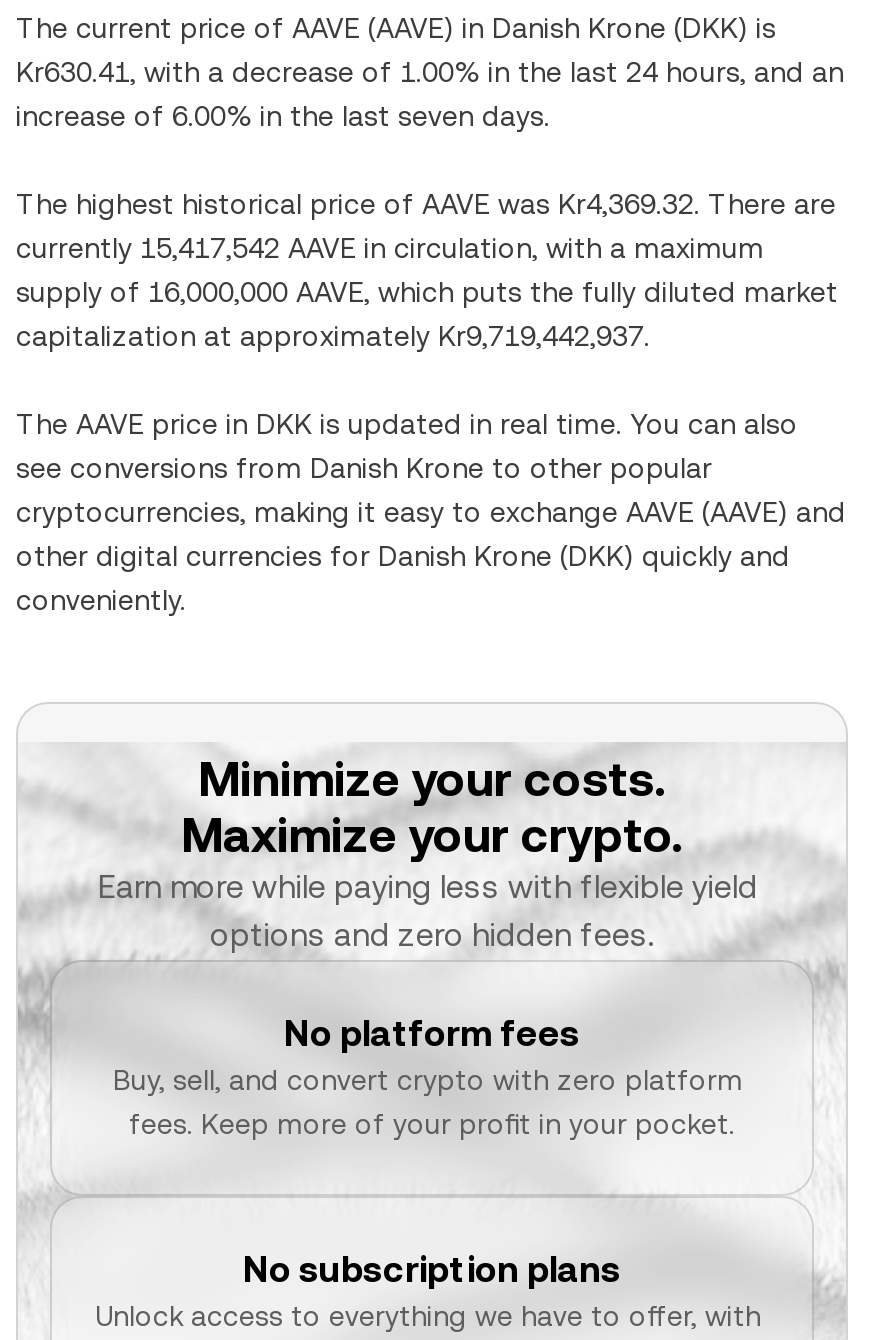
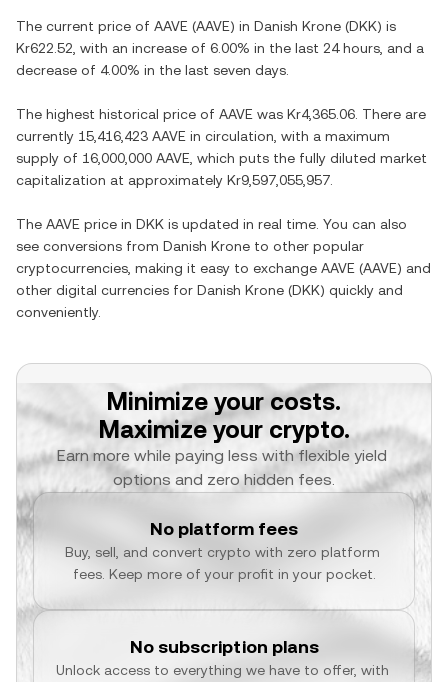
[16,56,844,88] Kr630.41, with a decrease of 1.00% in the last 24 hours, and an -> [16,40,424,56] Kr622.52, with an increase of 6.00% in the last 24 hours, and a
[16,100,550,132] increase of 6.00% in the last seven days. -> [16,62,289,78] decrease of 4.00% in the last seven days.
[16,188,836,220] The highest historical price of AAVE was Kr4,369.32. There are -> [16,106,426,122] The highest historical price of AAVE was Kr4,365.06. There are
[16,232,764,264] currently 15,417,542 AAVE in circulation, with a maximum -> [16,128,390,144] currently 15,416,423 AAVE in circulation, with a maximum
[16,320,650,352] capitalization at approximately Kr9,719,442,937. -> [16,172,333,188] capitalization at approximately Kr9,597,055,957.

